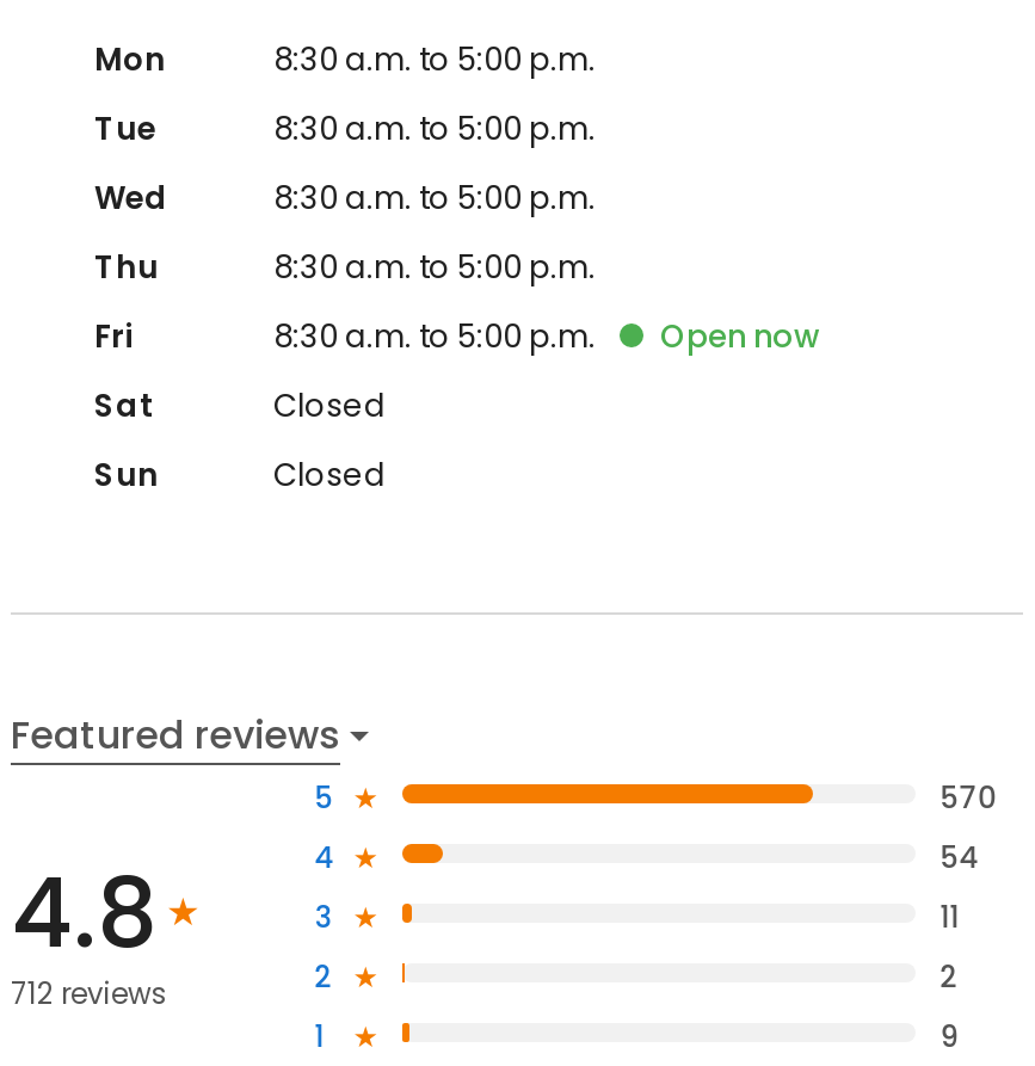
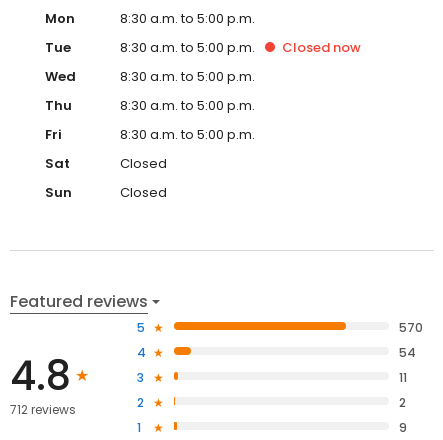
none -> [282,38,361,57] Closed now
[660,314,820,359] Open now -> none

